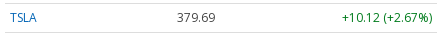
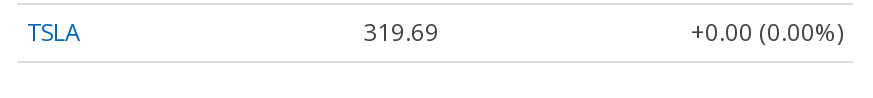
[177,9,432,26] 379.69 | +10.12 (+2.67%) -> [363,14,843,48] 319.69 | +0.00 (0.00%)

